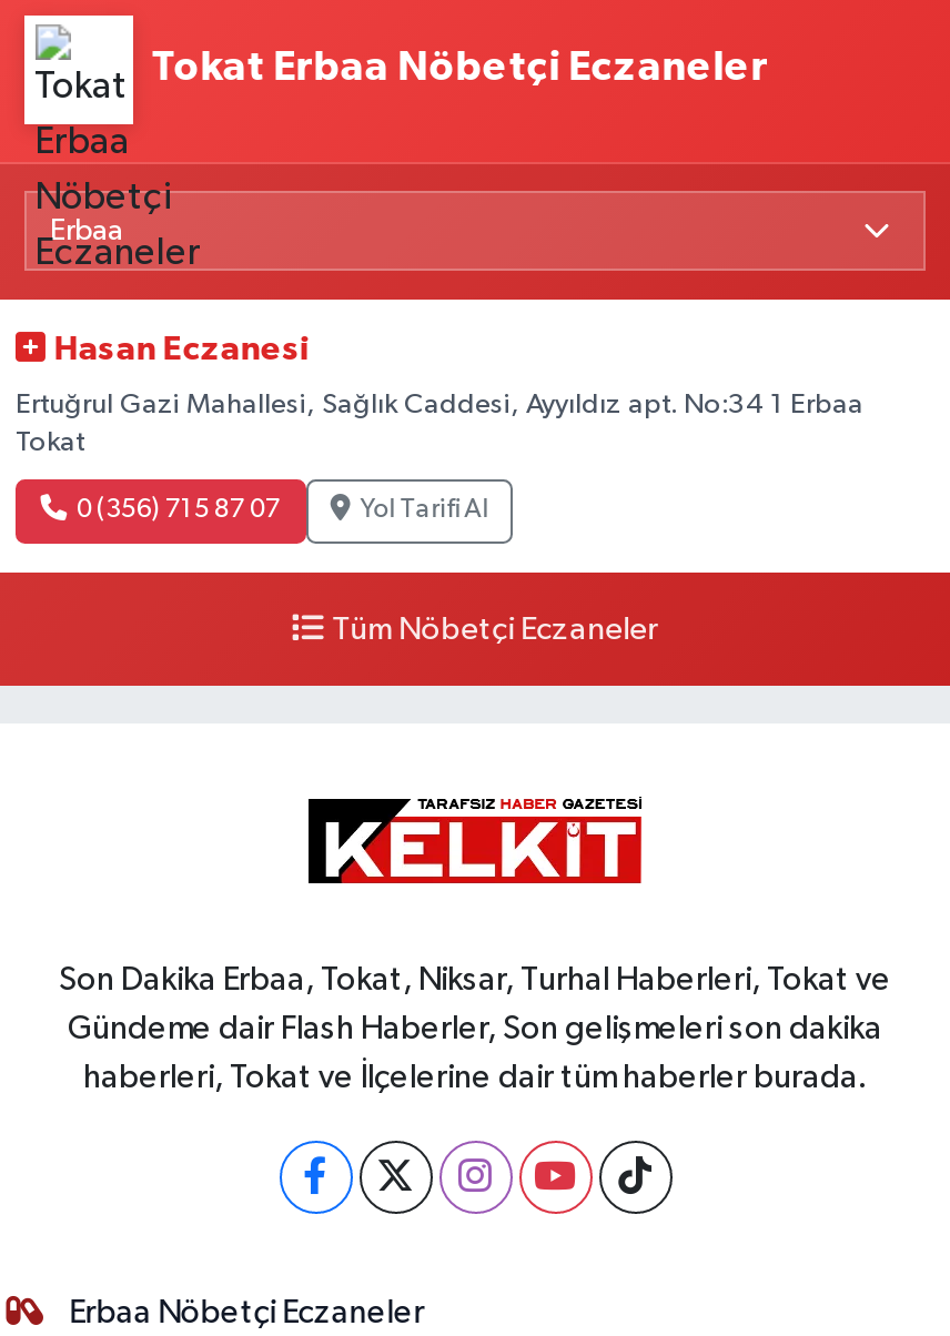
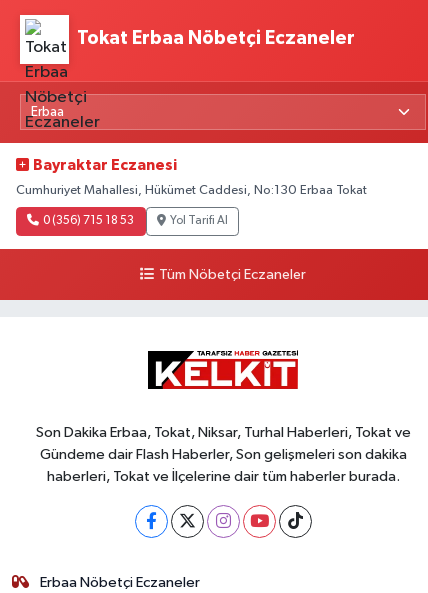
[54,334,309,367] Hasan Eczanesi -> [33,158,177,173] Bayraktar Eczanesi
[16,390,863,456] Ertuğrul Gazi Mahallesi, Sağlık Caddesi, Ayyıldız apt. No:34 1 Erbaa | Tokat -> [16,184,367,197] Cumhuriyet Mahallesi, Hükümet Caddesi, No:130 Erbaa Tokat
[76,498,281,524] 0 (356) 715 87 07 -> [43,215,134,227] 0 (356) 715 18 53

